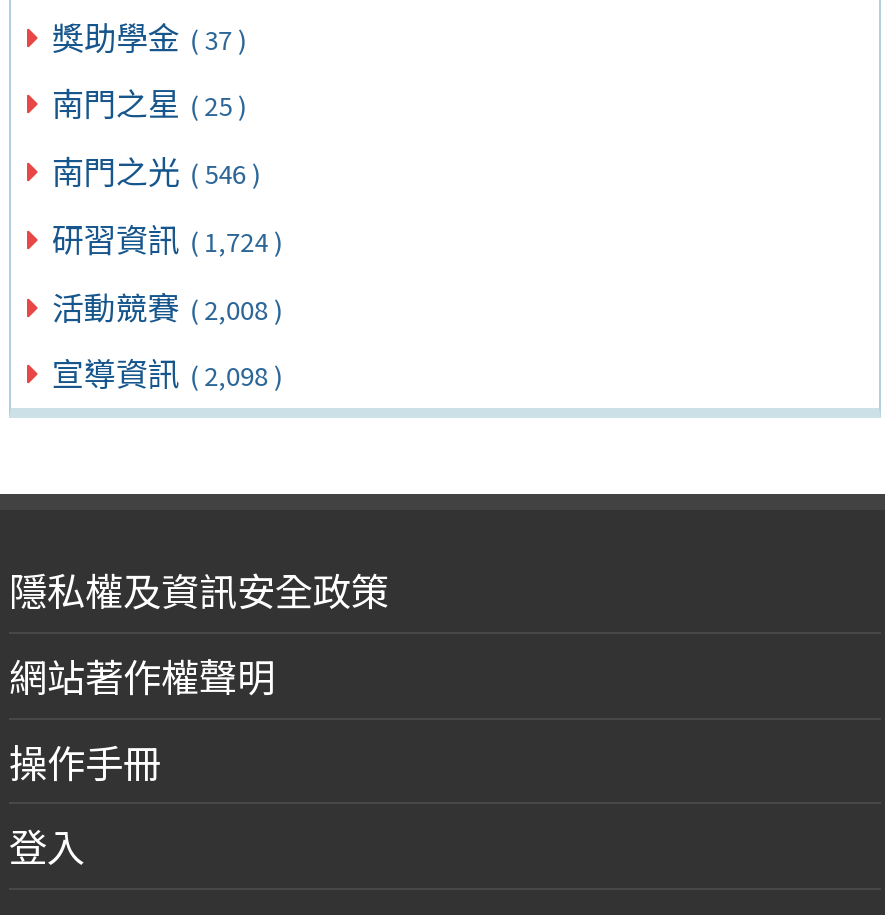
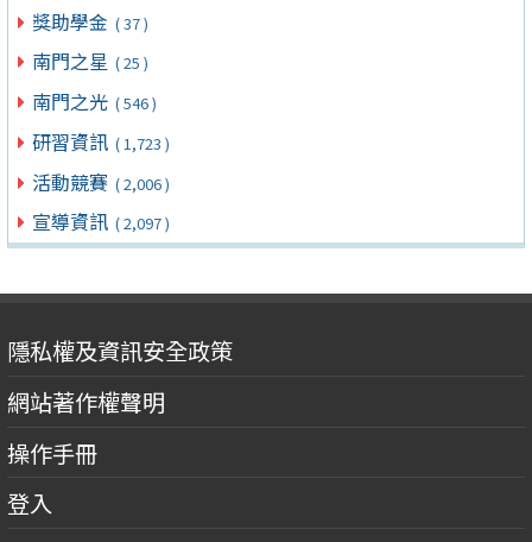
[52,214,282,262] 研習資訊 ( 1,724 ) -> [33,127,169,156] 研習資訊 ( 1,723 )
[52,281,282,329] 活動競賽 ( 2,008 ) -> [33,167,169,196] 活動競賽 ( 2,006 )
[52,349,282,397] 宣導資訊 ( 2,098 ) -> [33,207,169,236] 宣導資訊 ( 2,097 )

